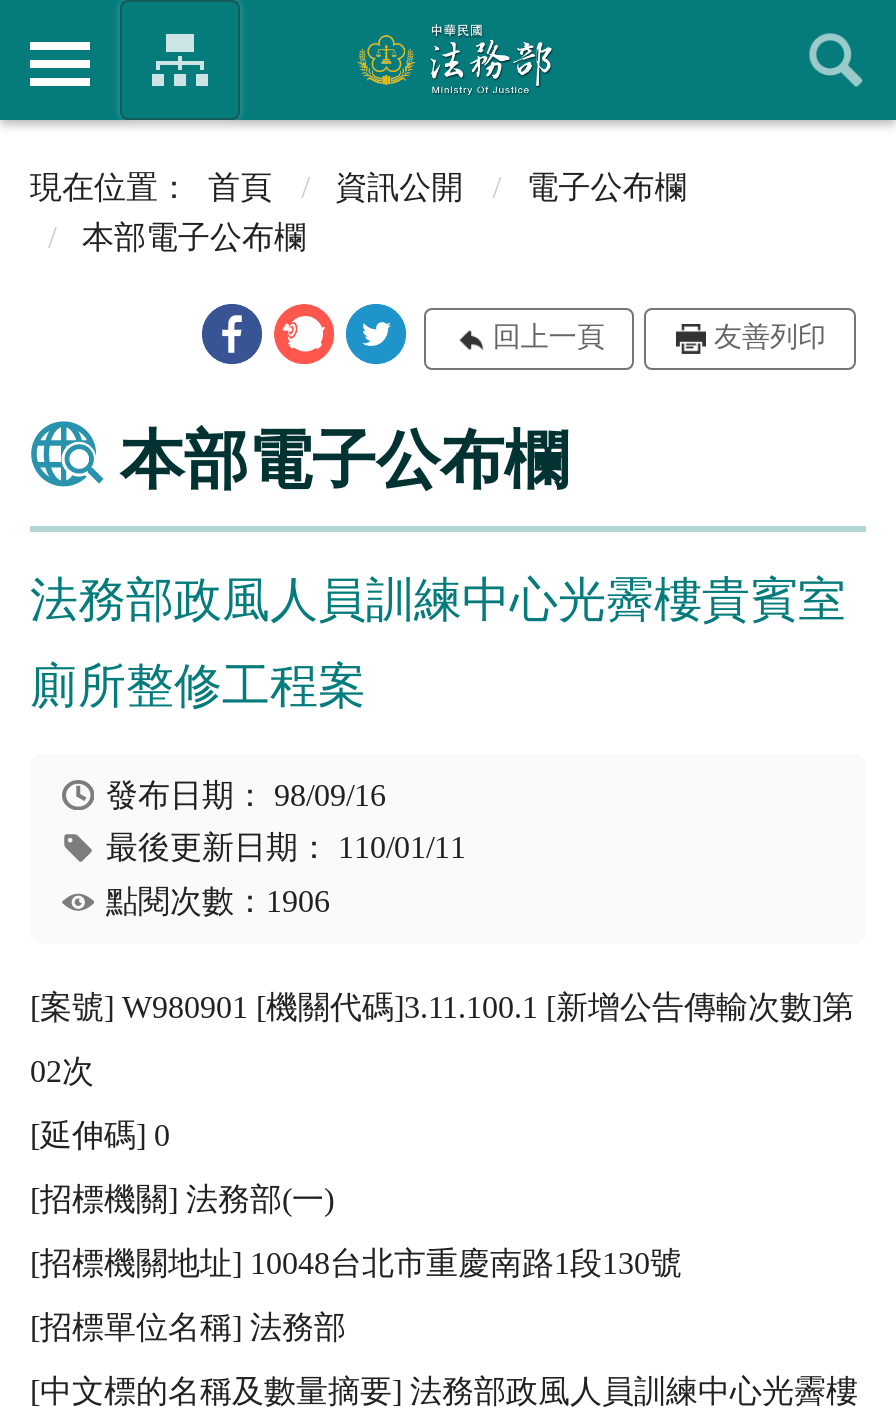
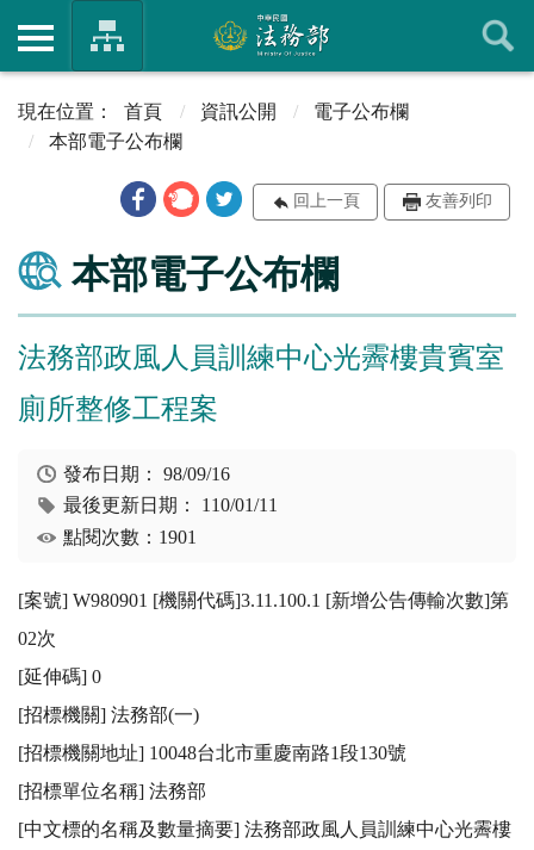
[106,884,330,918] 點閱次數：1906 -> [63,527,197,547] 點閱次數：1901

